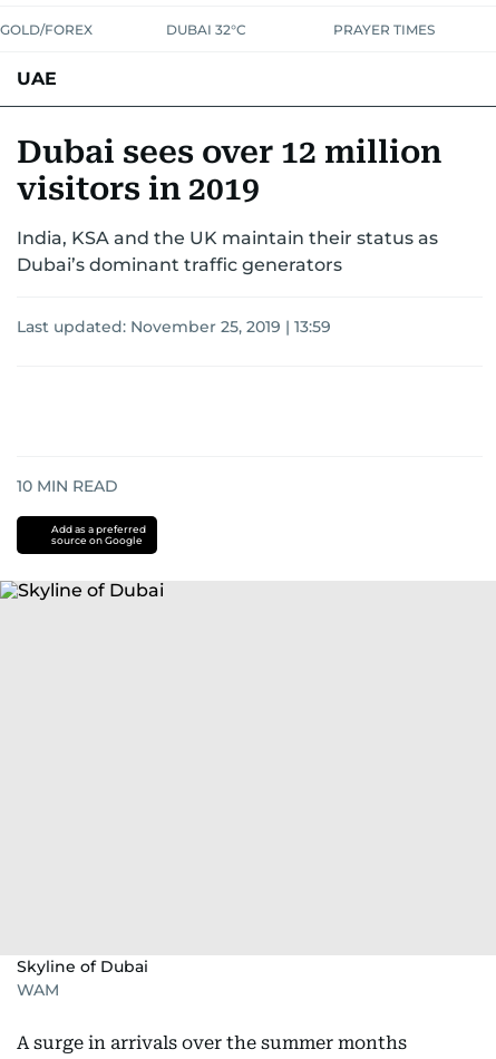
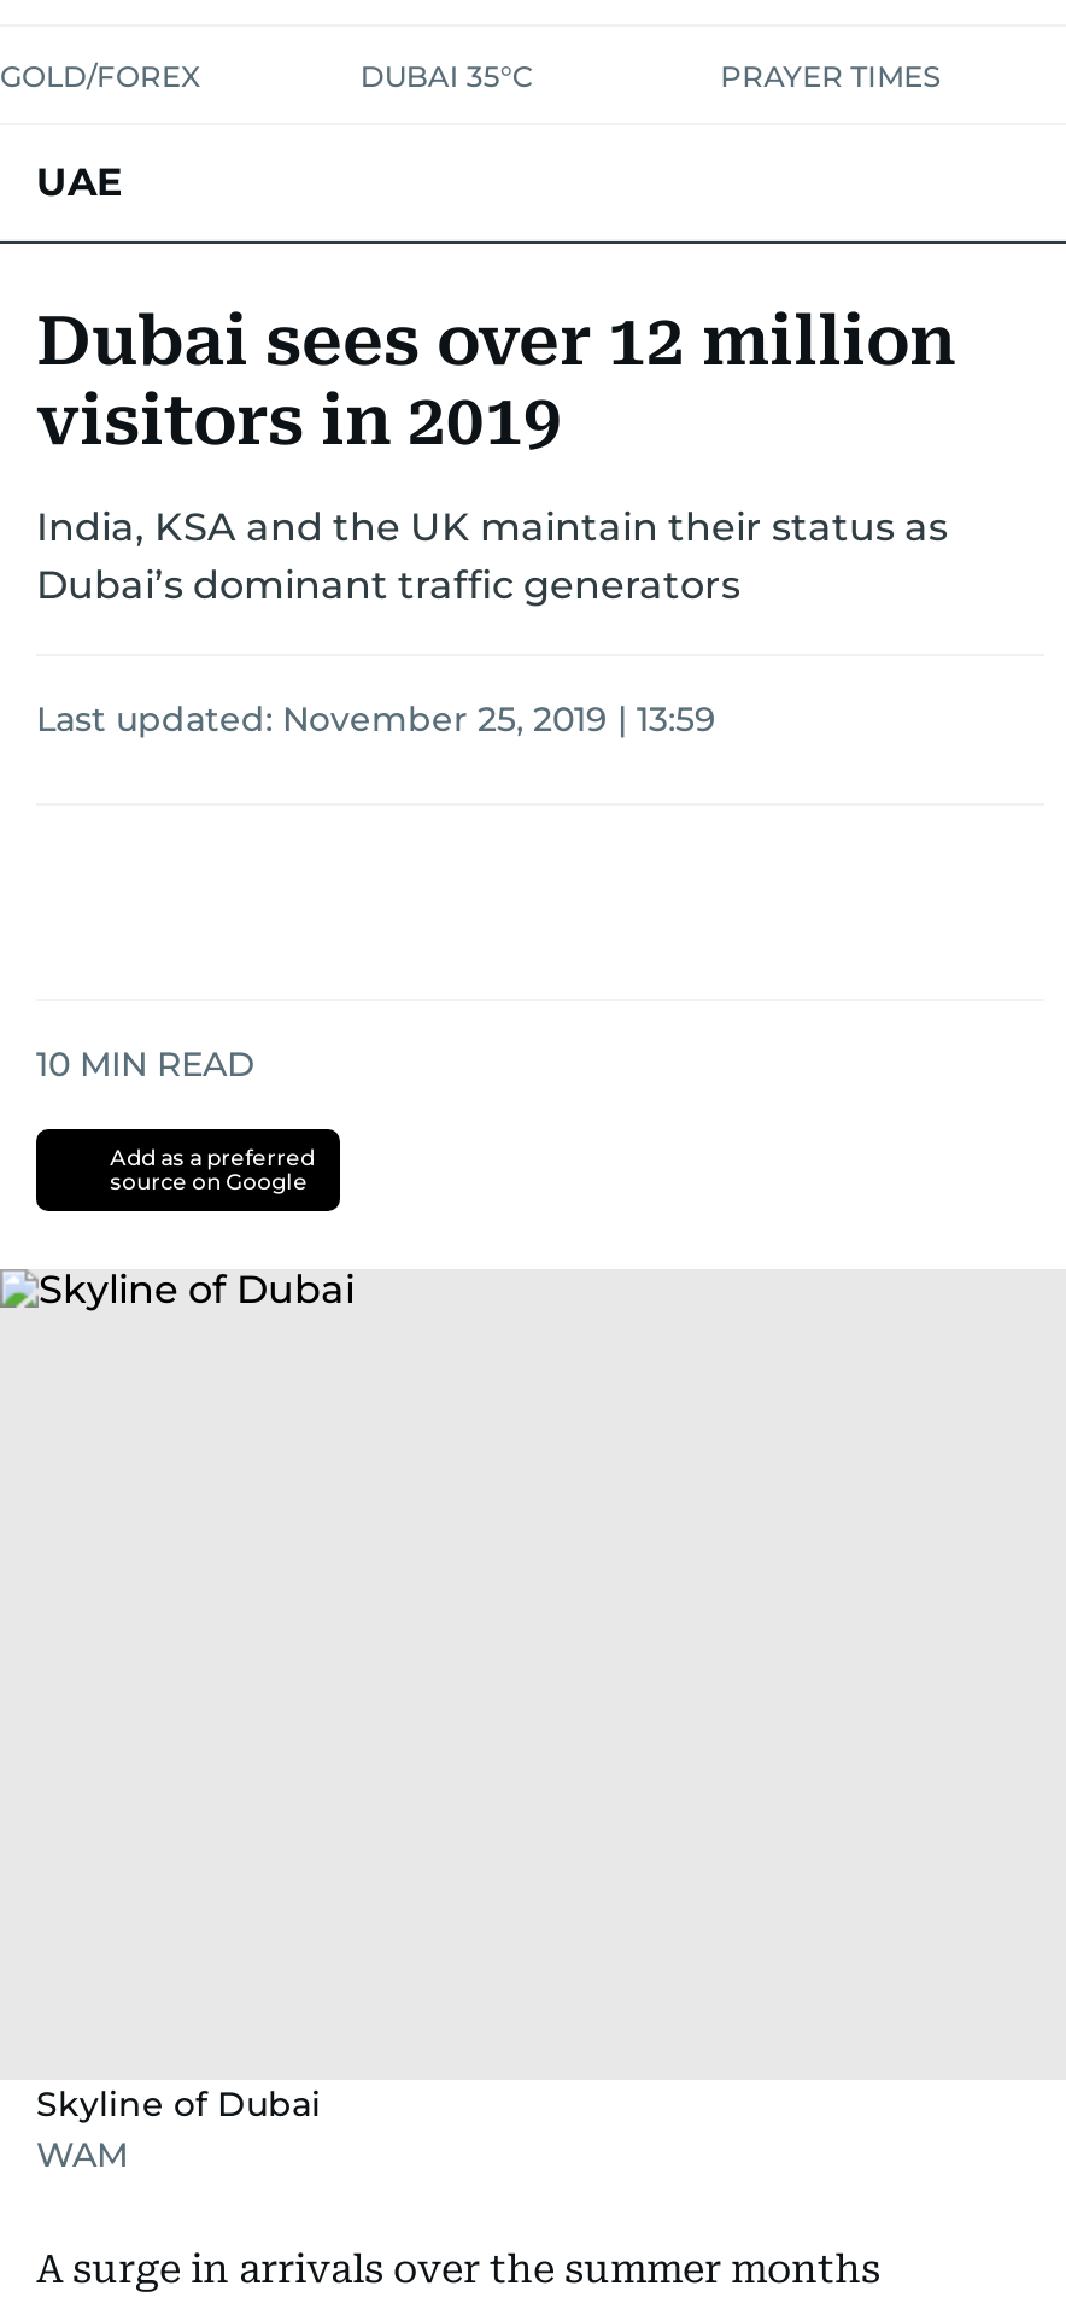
[166,21,247,38] DUBAI 32°C -> [360,58,534,94] DUBAI 35°C

